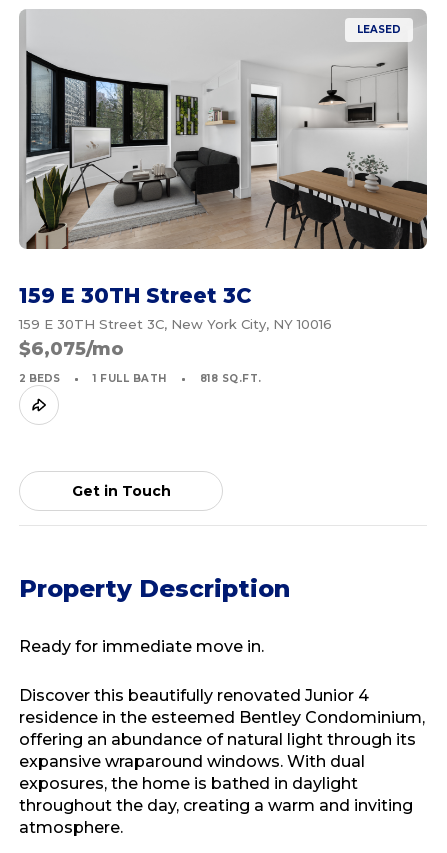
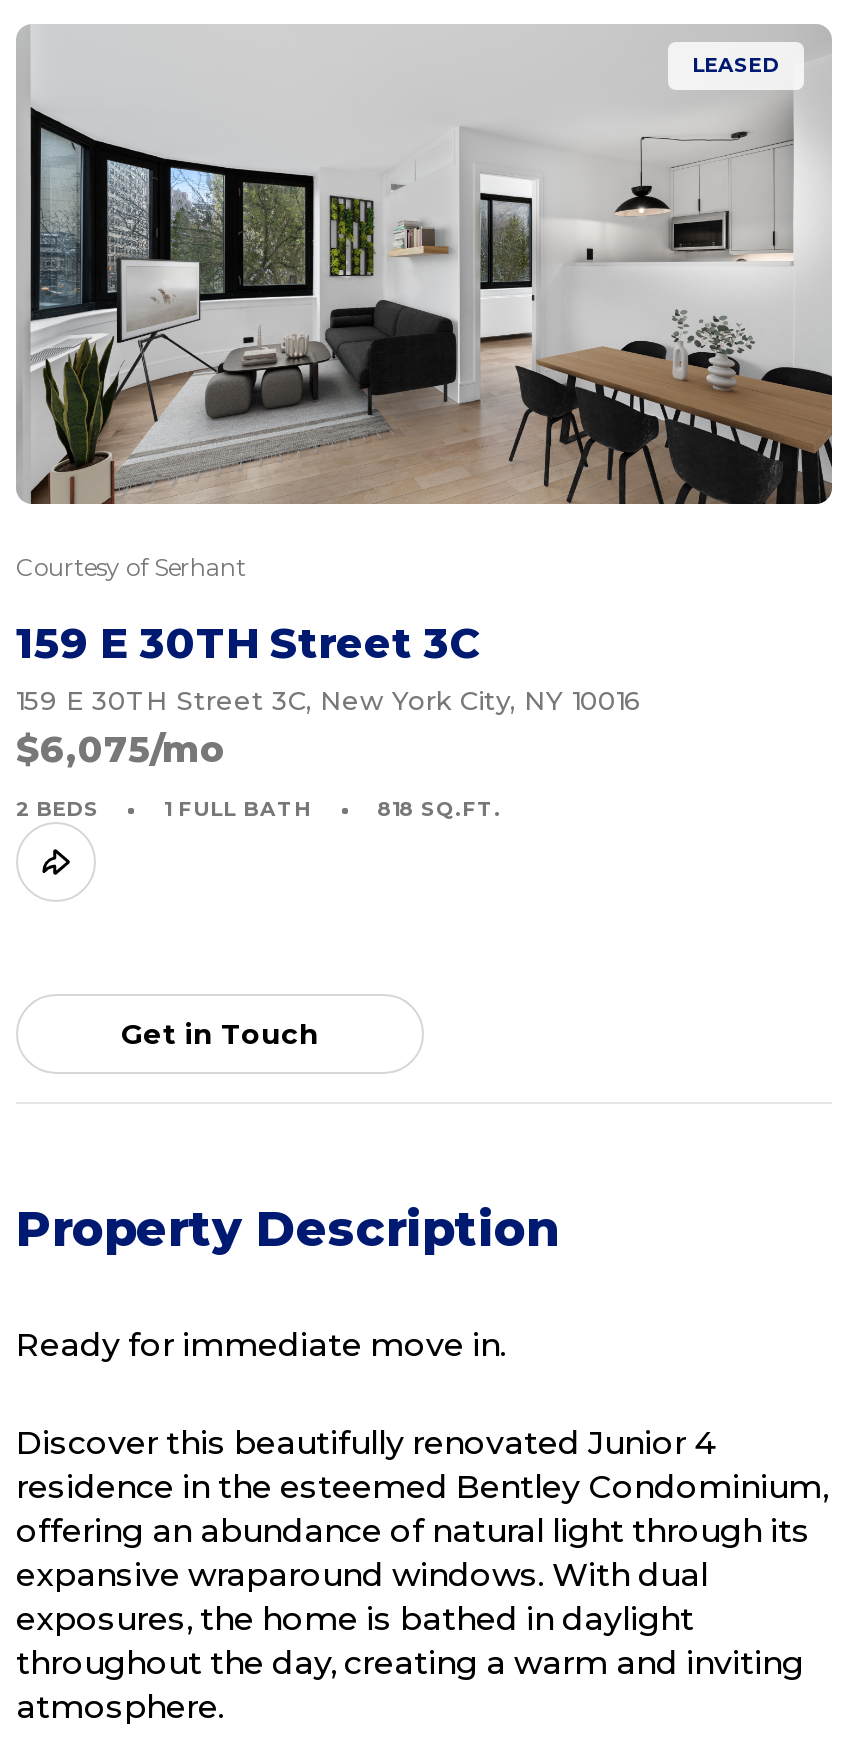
none -> [16,552,246,582] Courtesy of Serhant

